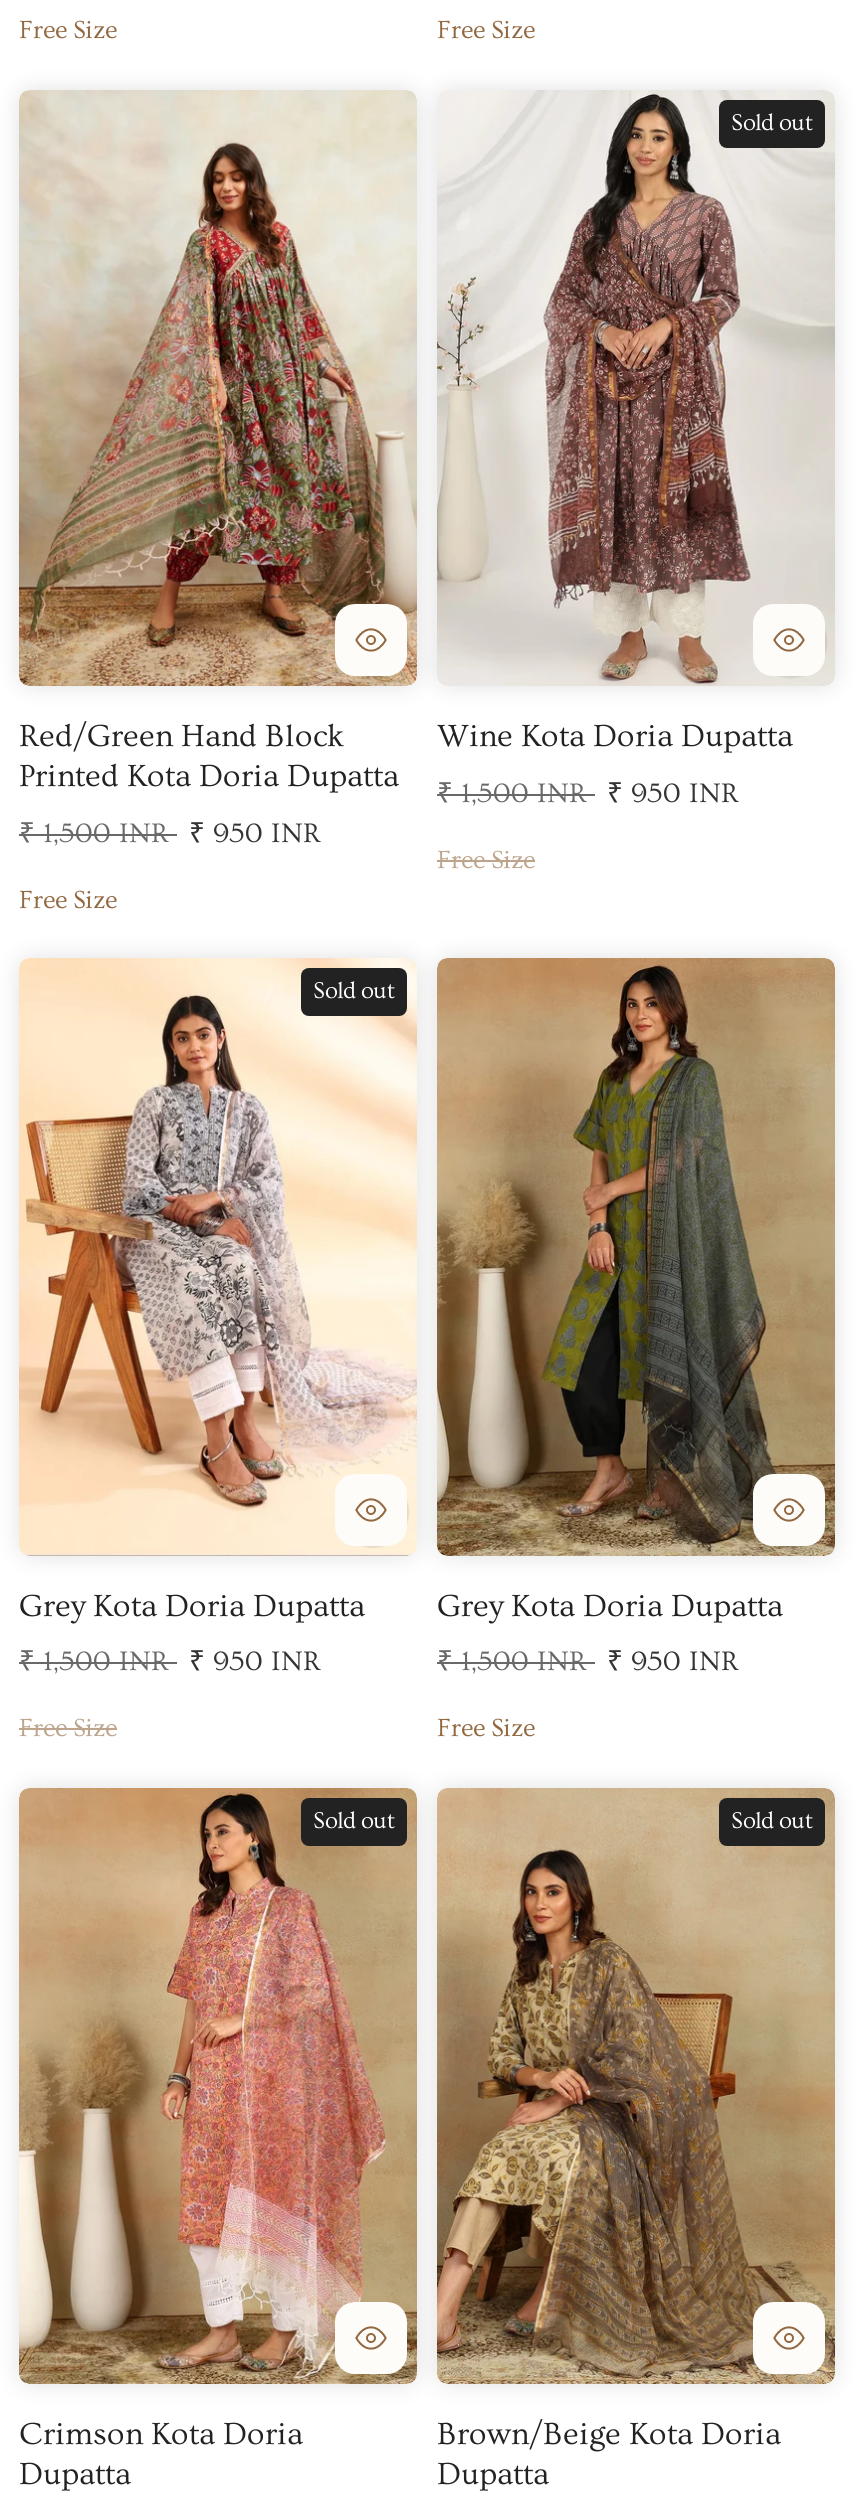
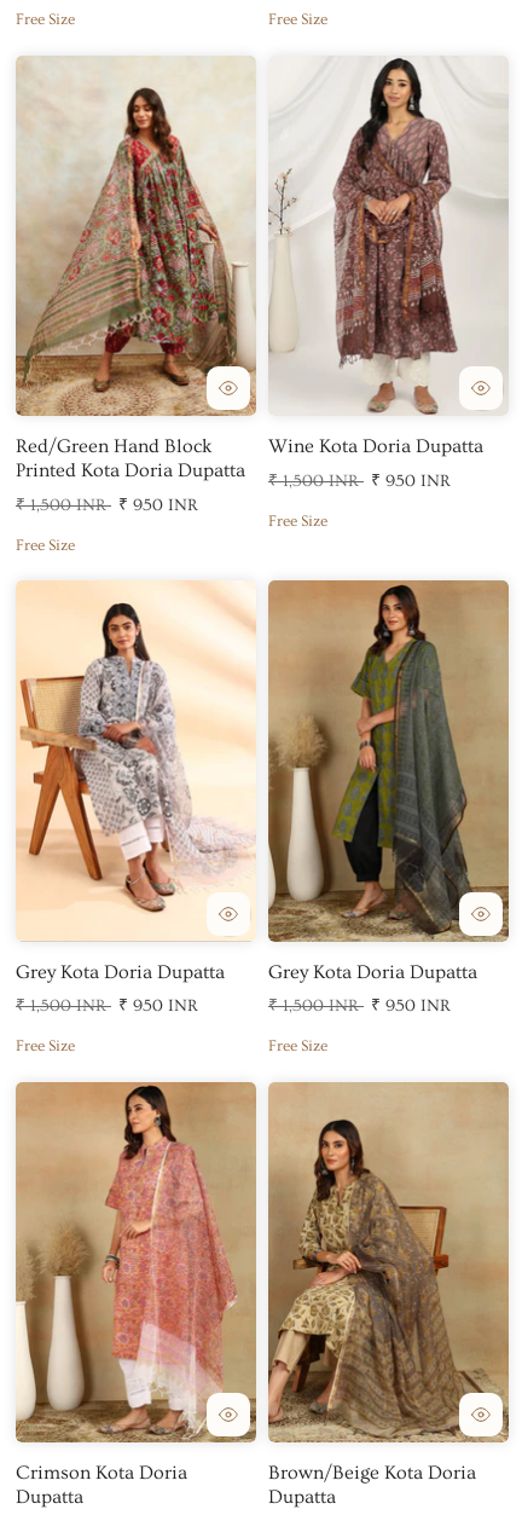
[731,109,813,135] Sold out -> none
[313,978,395,1004] Sold out -> none
[313,1807,395,1833] Sold out -> none
[731,1807,813,1833] Sold out -> none

